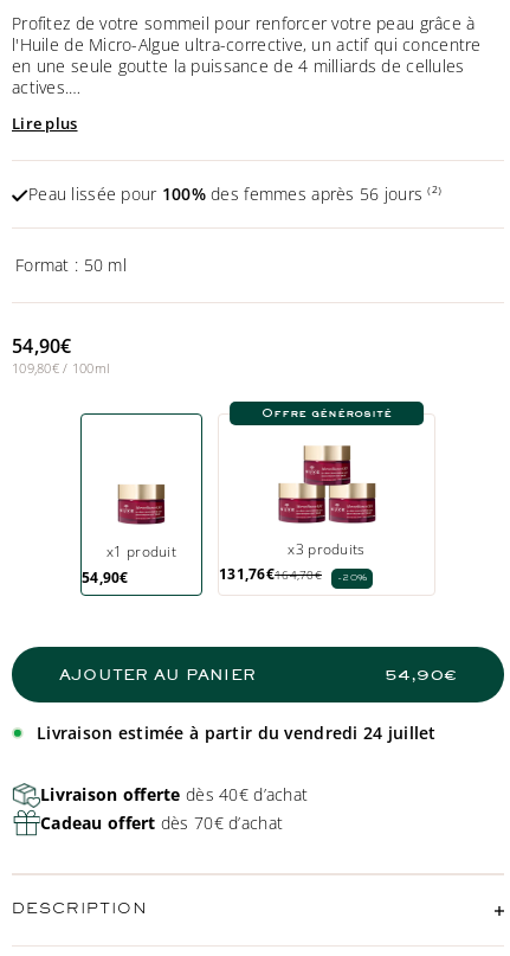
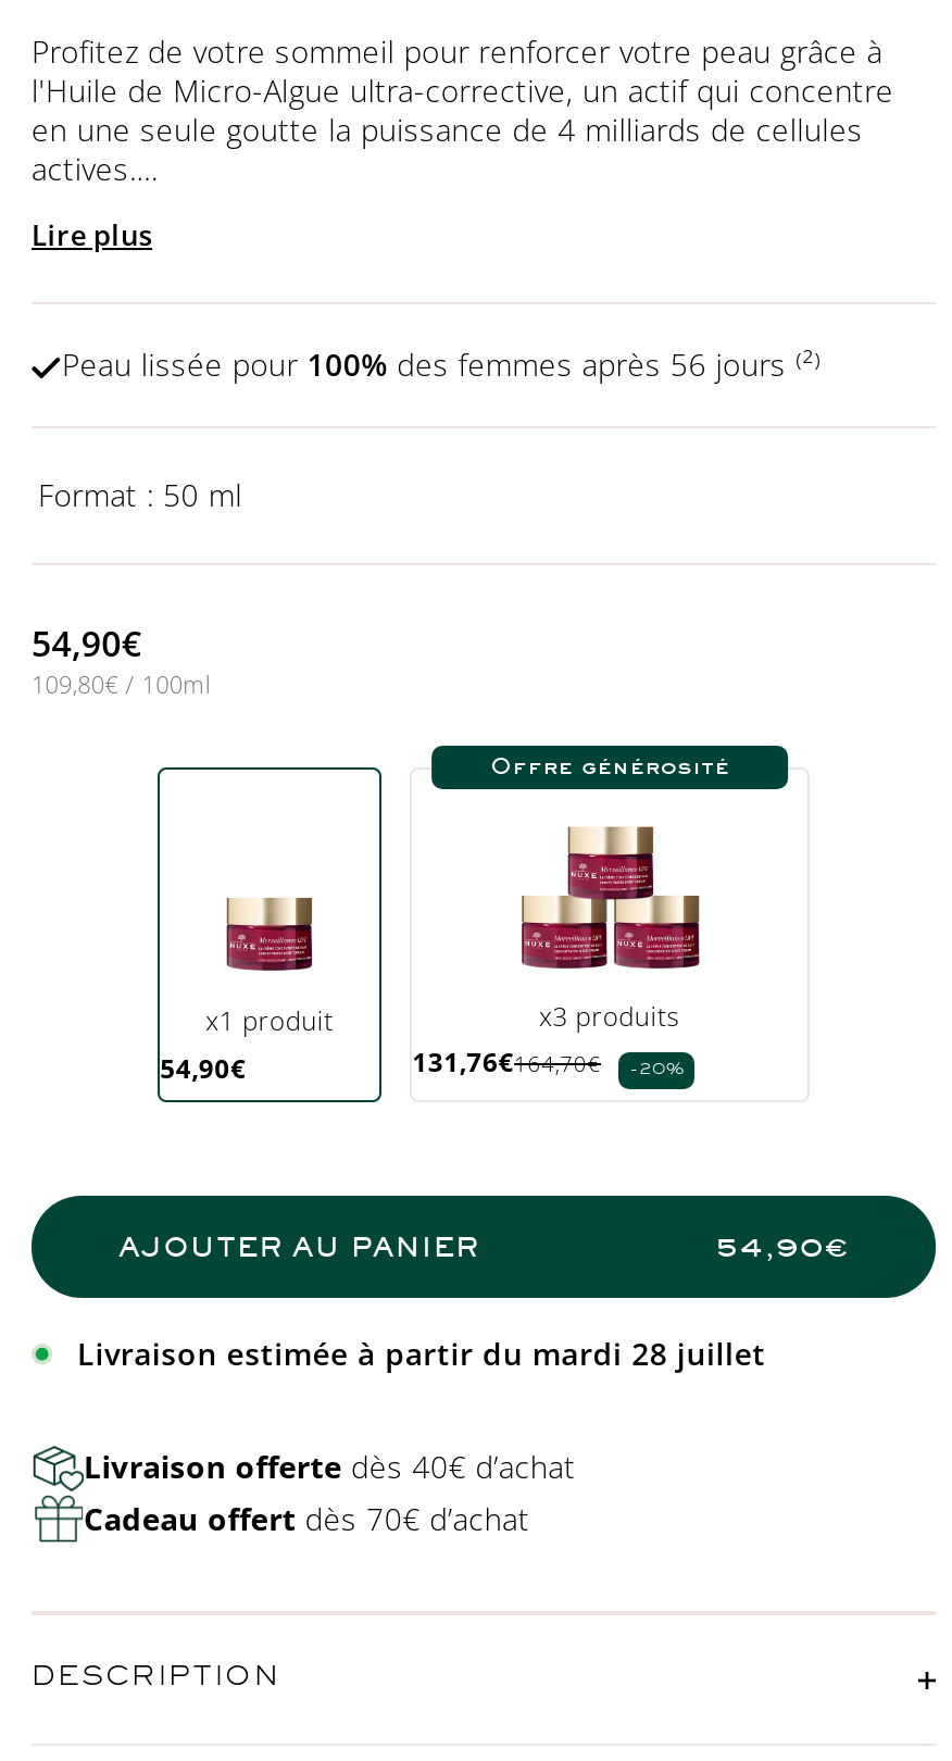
[37,722,436,744] Livraison estimée à partir du vendredi 24 juillet -> [77,1334,766,1375] Livraison estimée à partir du mardi 28 juillet

